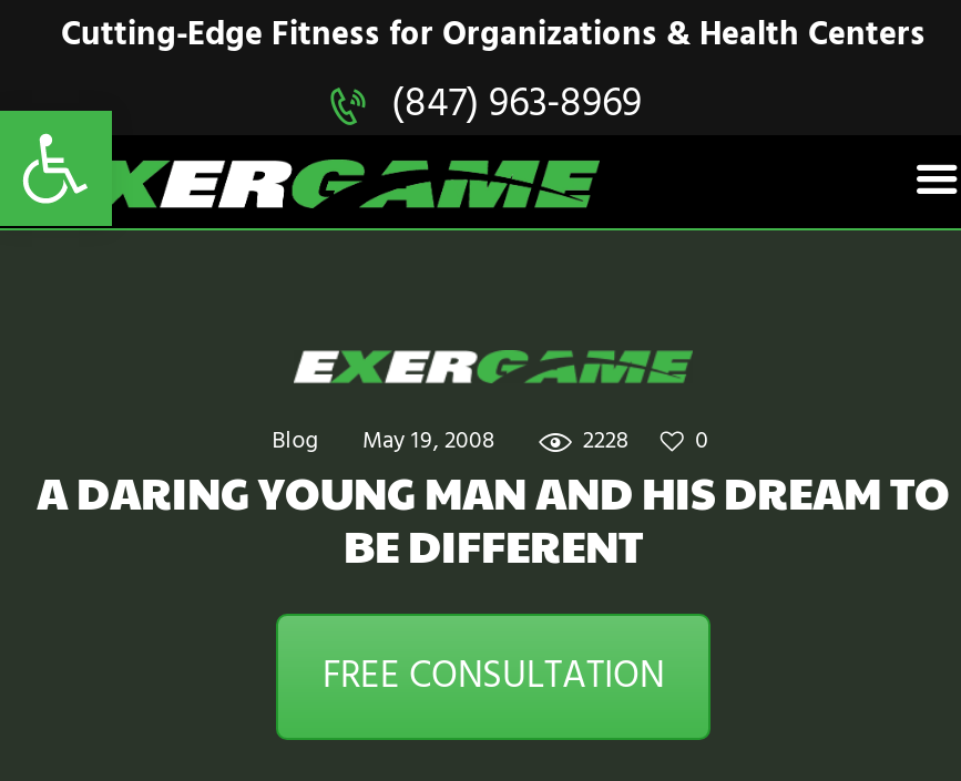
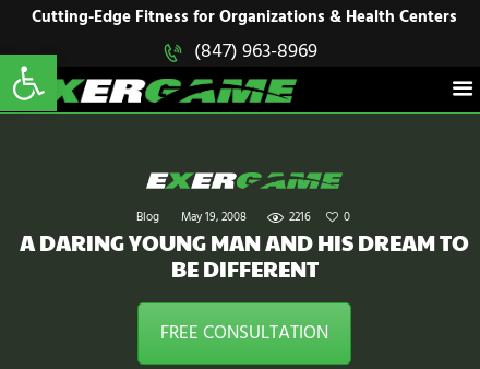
[583,424,709,461] 2228 0 -> [289,209,350,227] 2216 0

